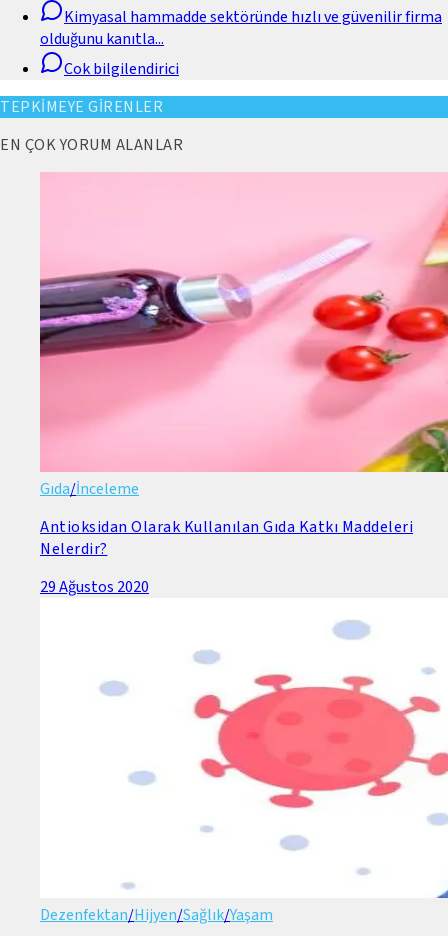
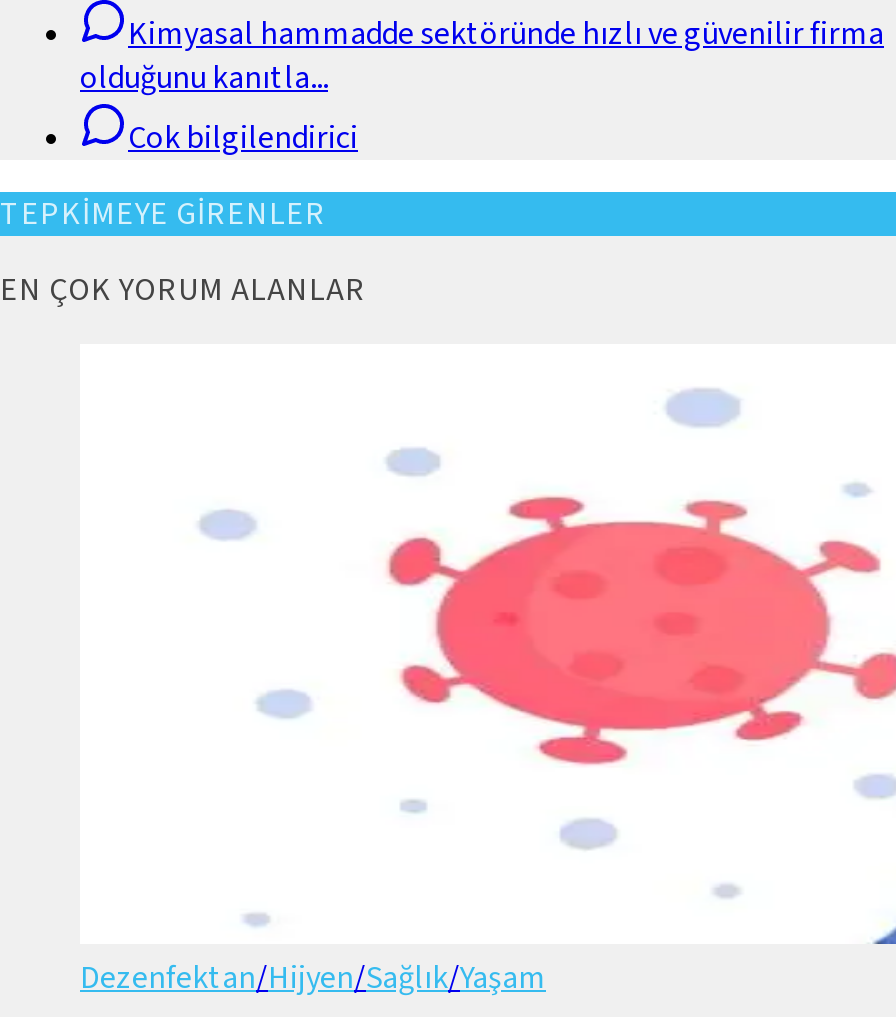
[39,172,445,598] [image] | Gıda/İnceleme | Antioksidan Olarak Kullanılan Gıda Katkı Maddeleri | Nelerdir? | 29 Ağustos 2020 -> none

